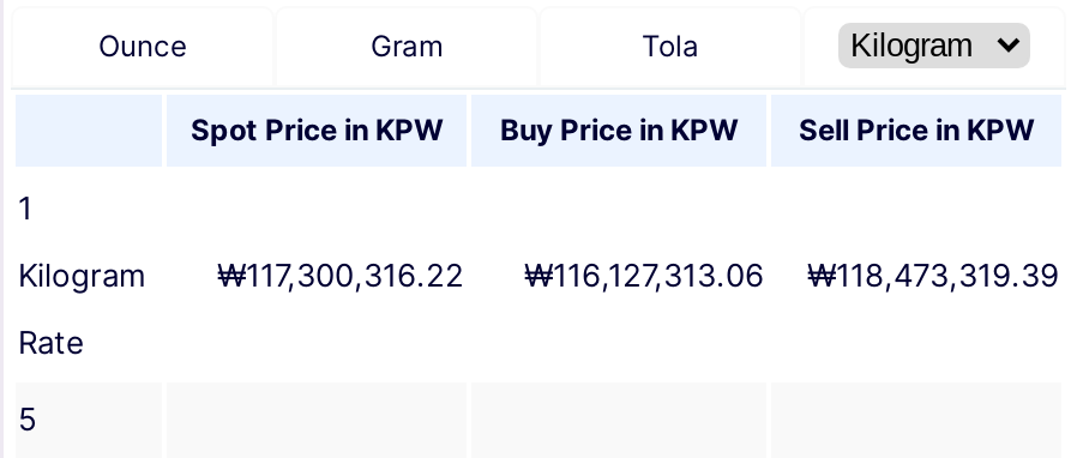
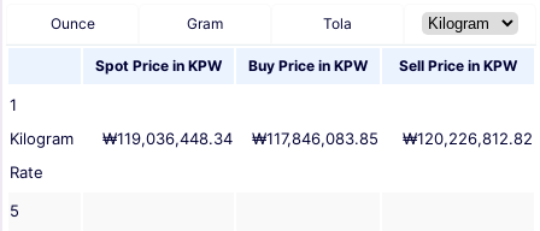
[217,256,464,295] ₩117,300,316.22 -> [102,129,233,148] ₩119,036,448.34
[524,256,764,295] ₩116,127,313.06 -> [252,129,378,148] ₩117,846,083.85
[807,256,1059,295] ₩118,473,319.39 -> [403,129,533,148] ₩120,226,812.82

